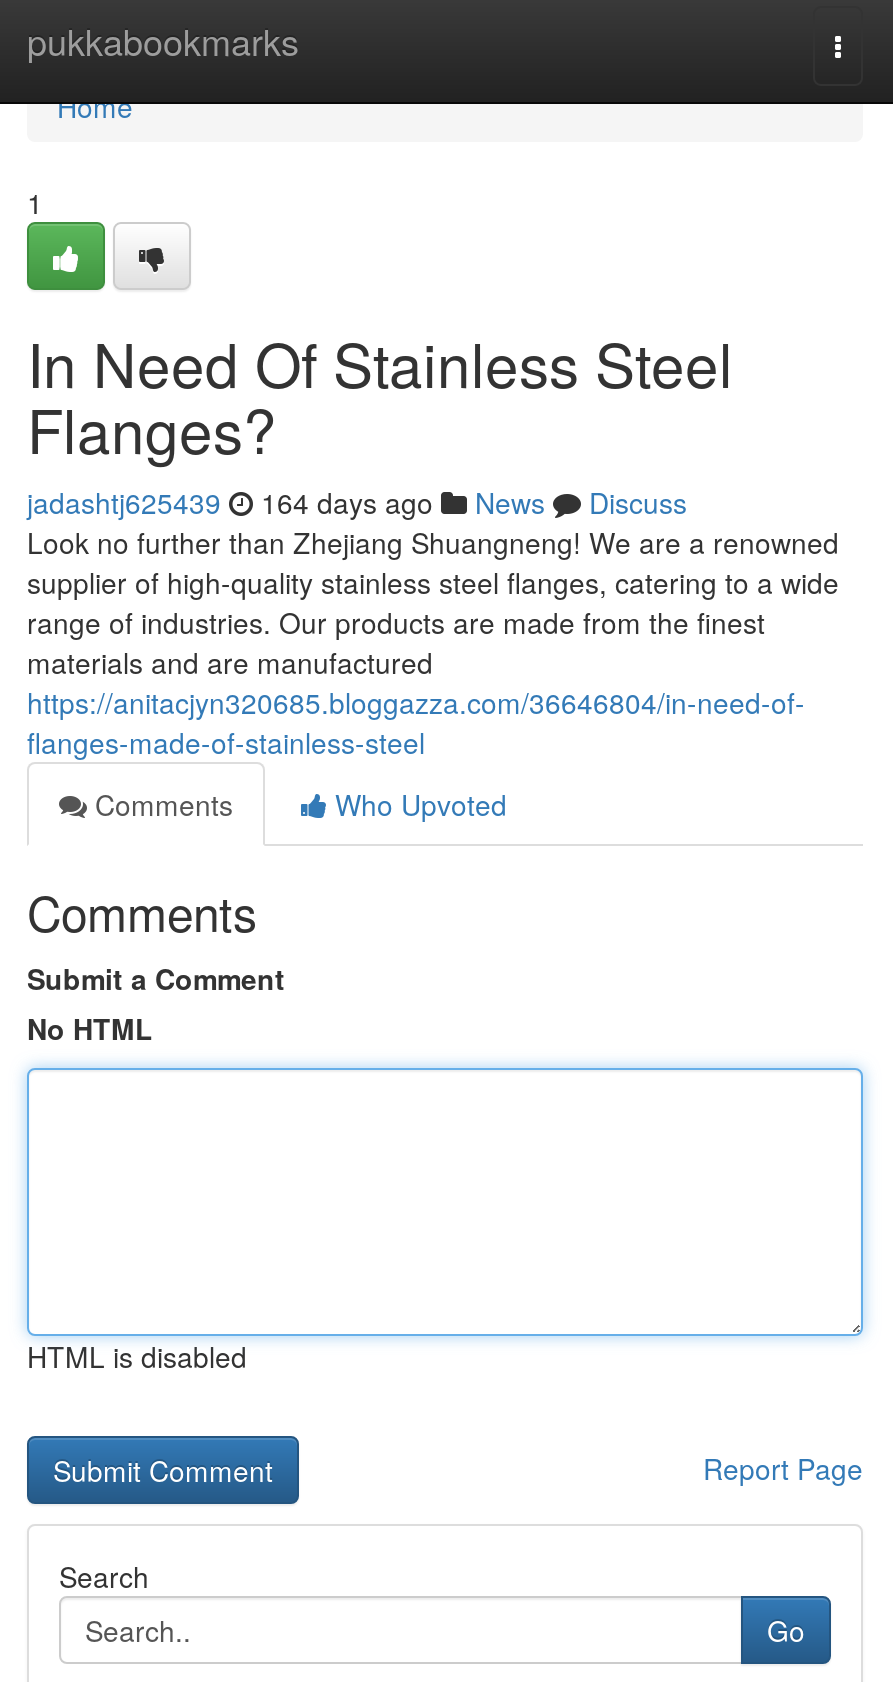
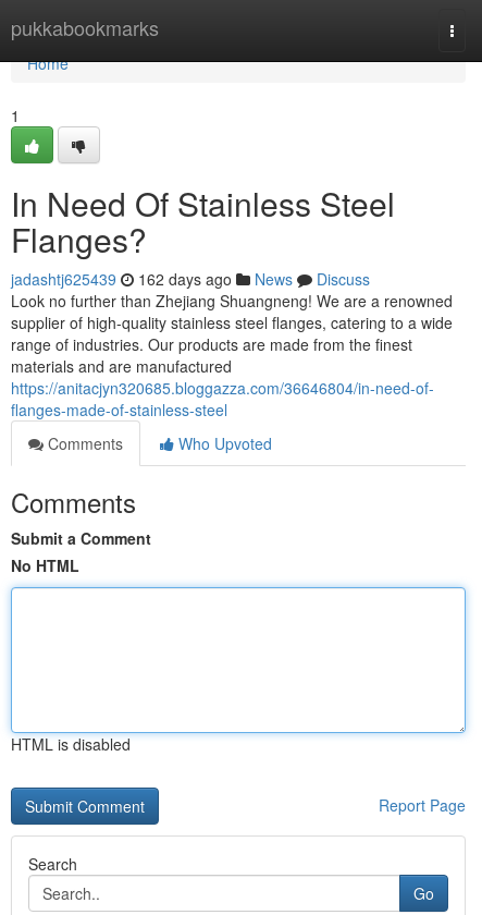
[27,482,687,522] jadashtj625439 164 days ago News Discuss -> [11,268,370,290] jadashtj625439 162 days ago News Discuss

